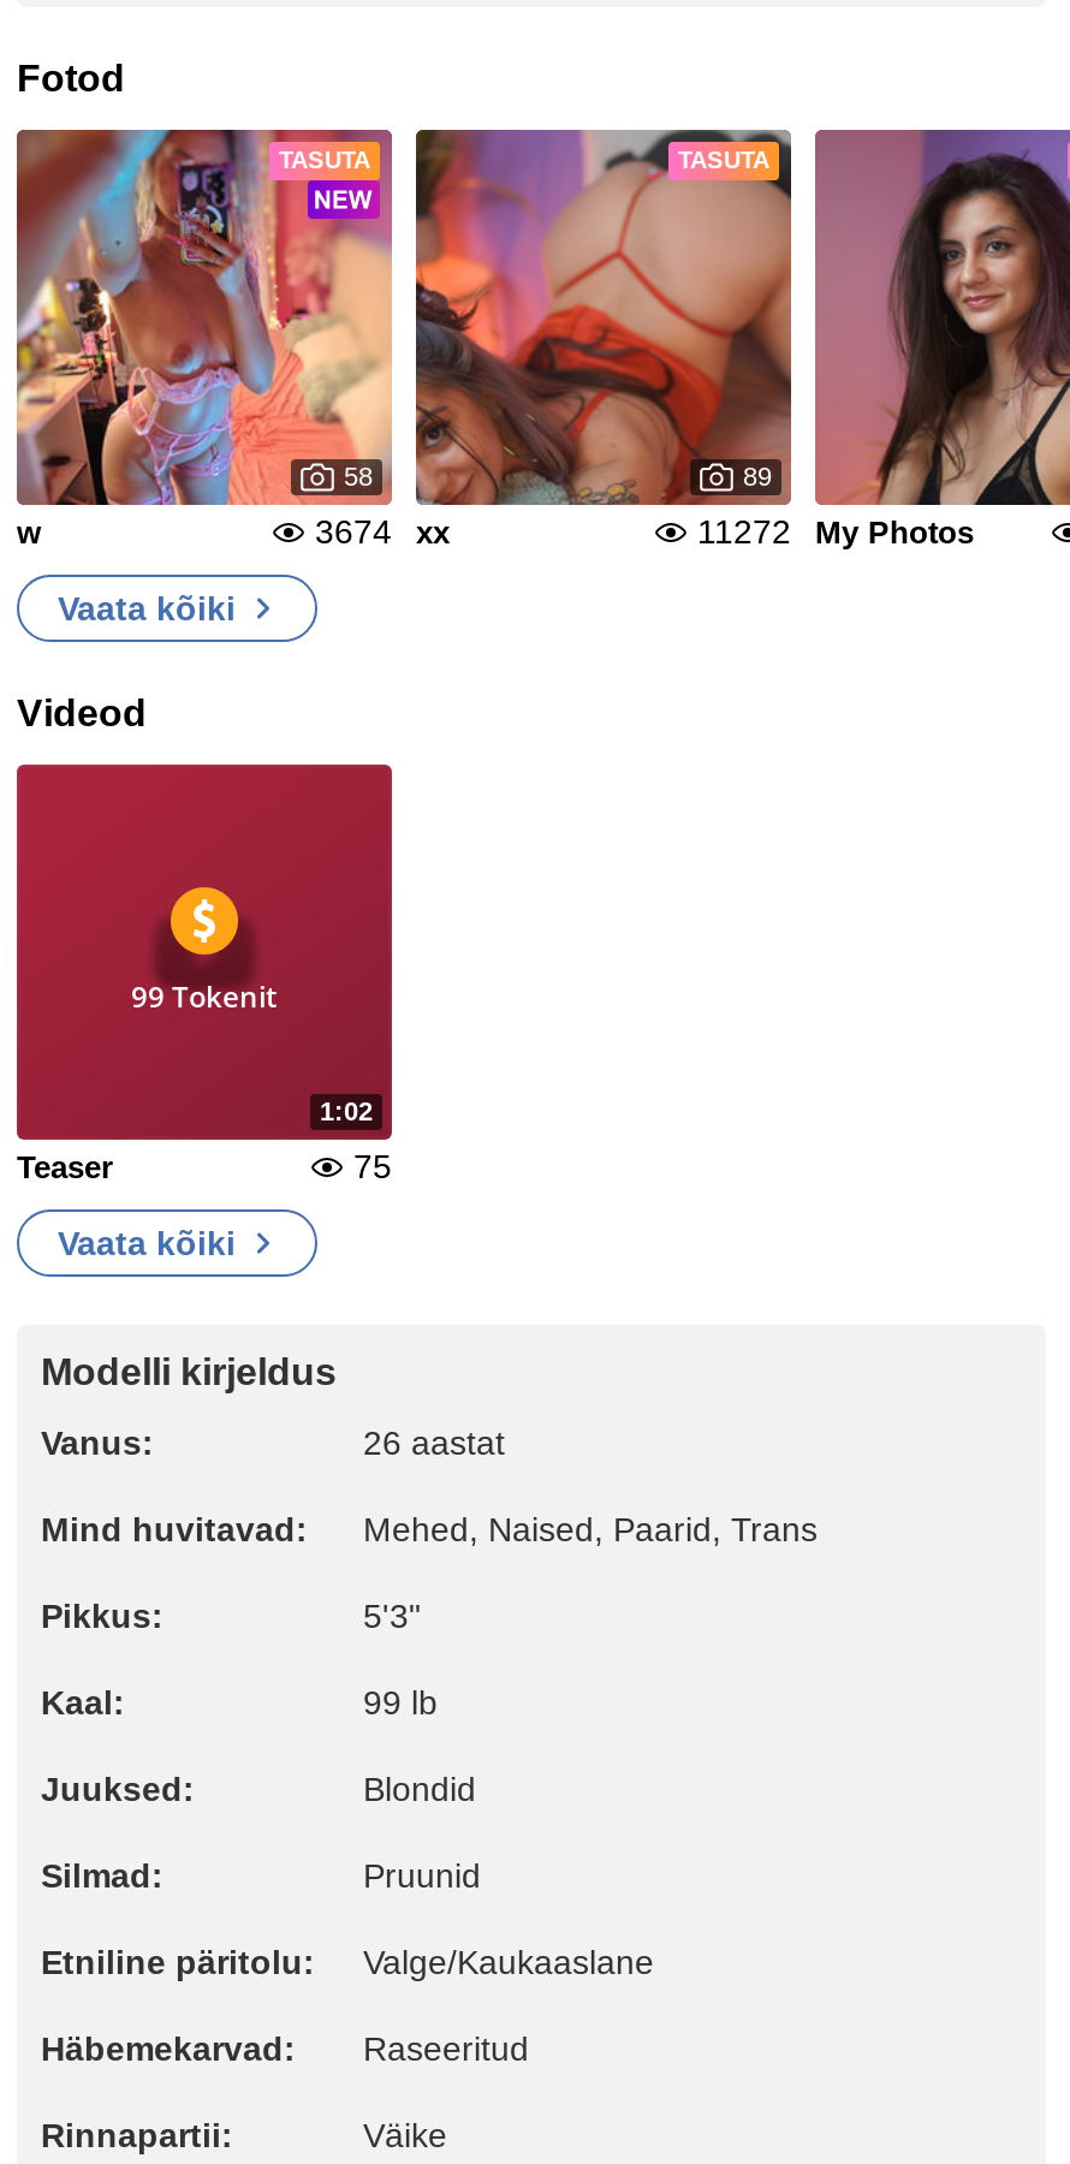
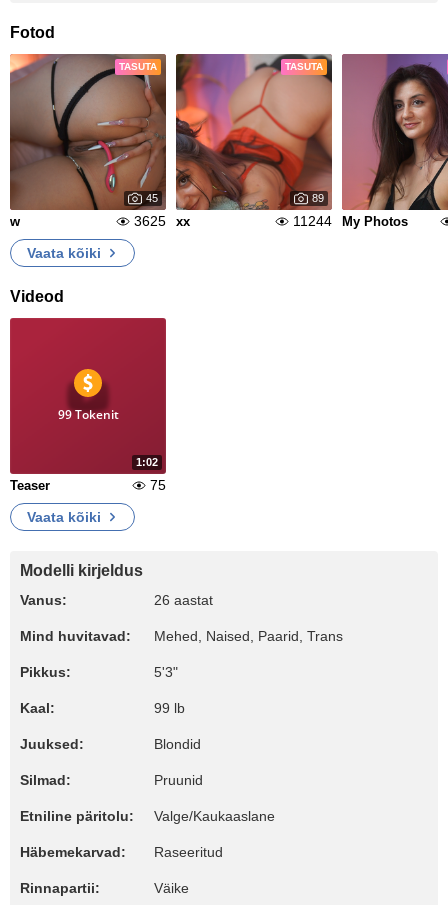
[14,127,394,507] [image] | 58 -> [9,53,167,211] [image] | 45
[315,512,450,551] 3674 xx -> [134,213,190,229] 3625 xx
[697,512,974,551] 11272 My Photos -> [293,213,408,229] 11244 My Photos

